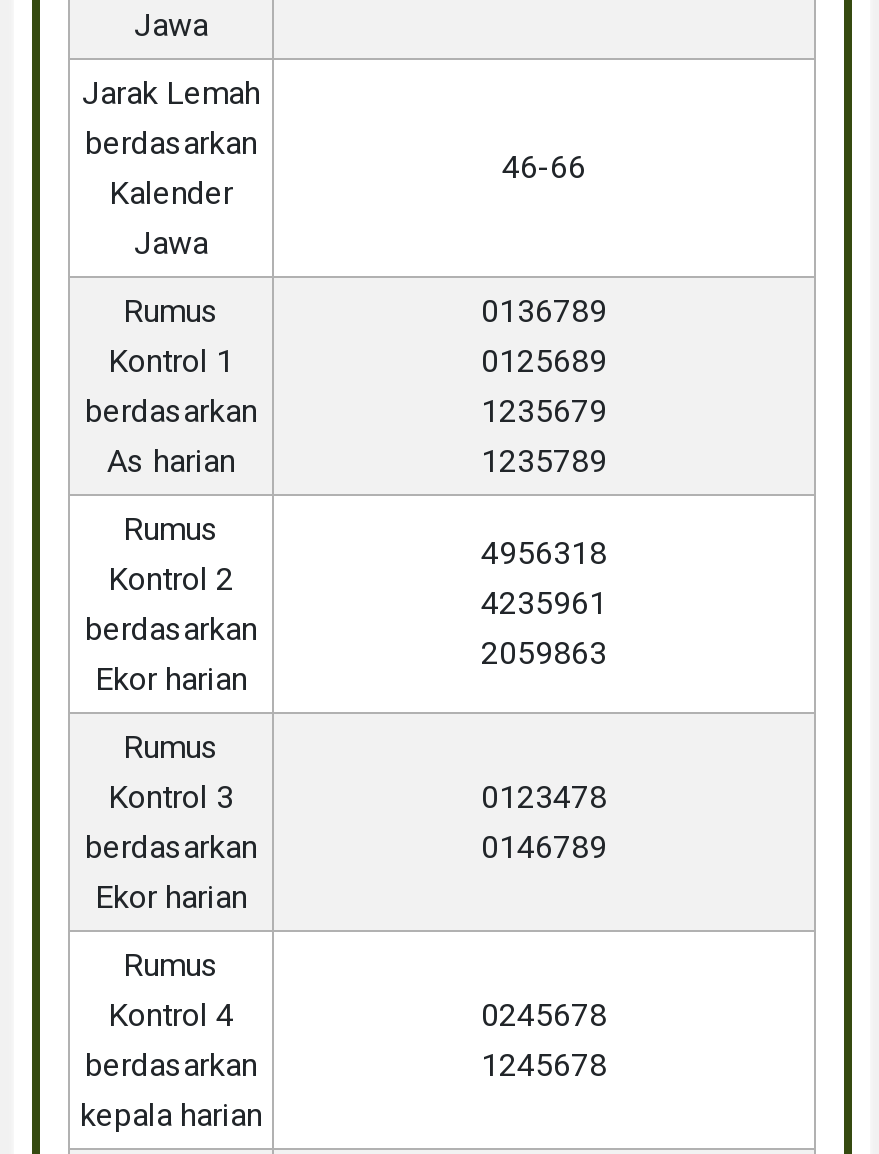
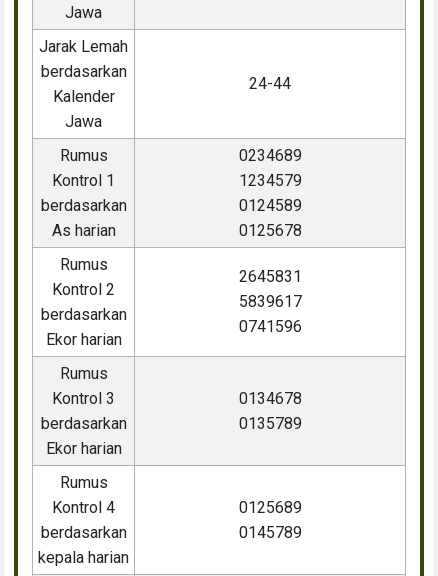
[502,149,586,187] 46-66 -> [249,74,291,93] 24-44
[481,293,607,331] 0136789 -> [238,146,301,165] 0234689
[481,343,607,381] 0125689 -> [238,171,301,190] 1234579
[481,393,607,431] 1235679 -> [238,196,301,215] 0124589
[481,443,607,481] 1235789 -> [238,221,301,240] 0125678
[481,535,607,573] 4956318 -> [238,267,301,286] 2645831
[481,585,607,623] 4235961 -> [238,292,301,311] 5839617
[481,635,607,673] 2059863 -> [238,317,301,336] 0741596
[481,779,607,817] 0123478 -> [238,389,301,408] 0134678
[481,829,607,867] 0146789 -> [238,414,301,433] 0135789
[481,997,607,1035] 0245678 -> [238,498,301,517] 0125689
[481,1047,607,1085] 1245678 -> [238,523,301,542] 0145789

